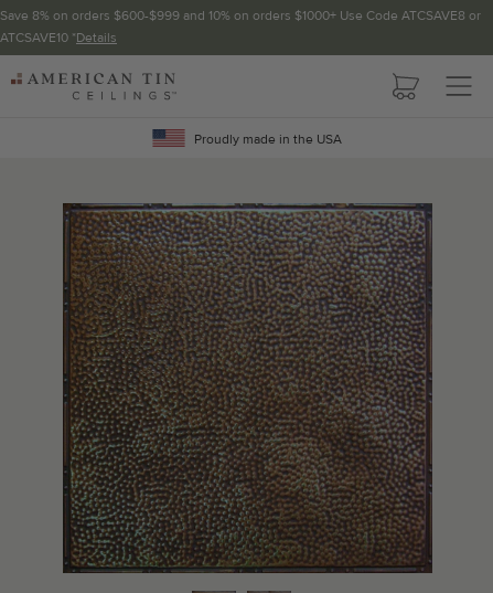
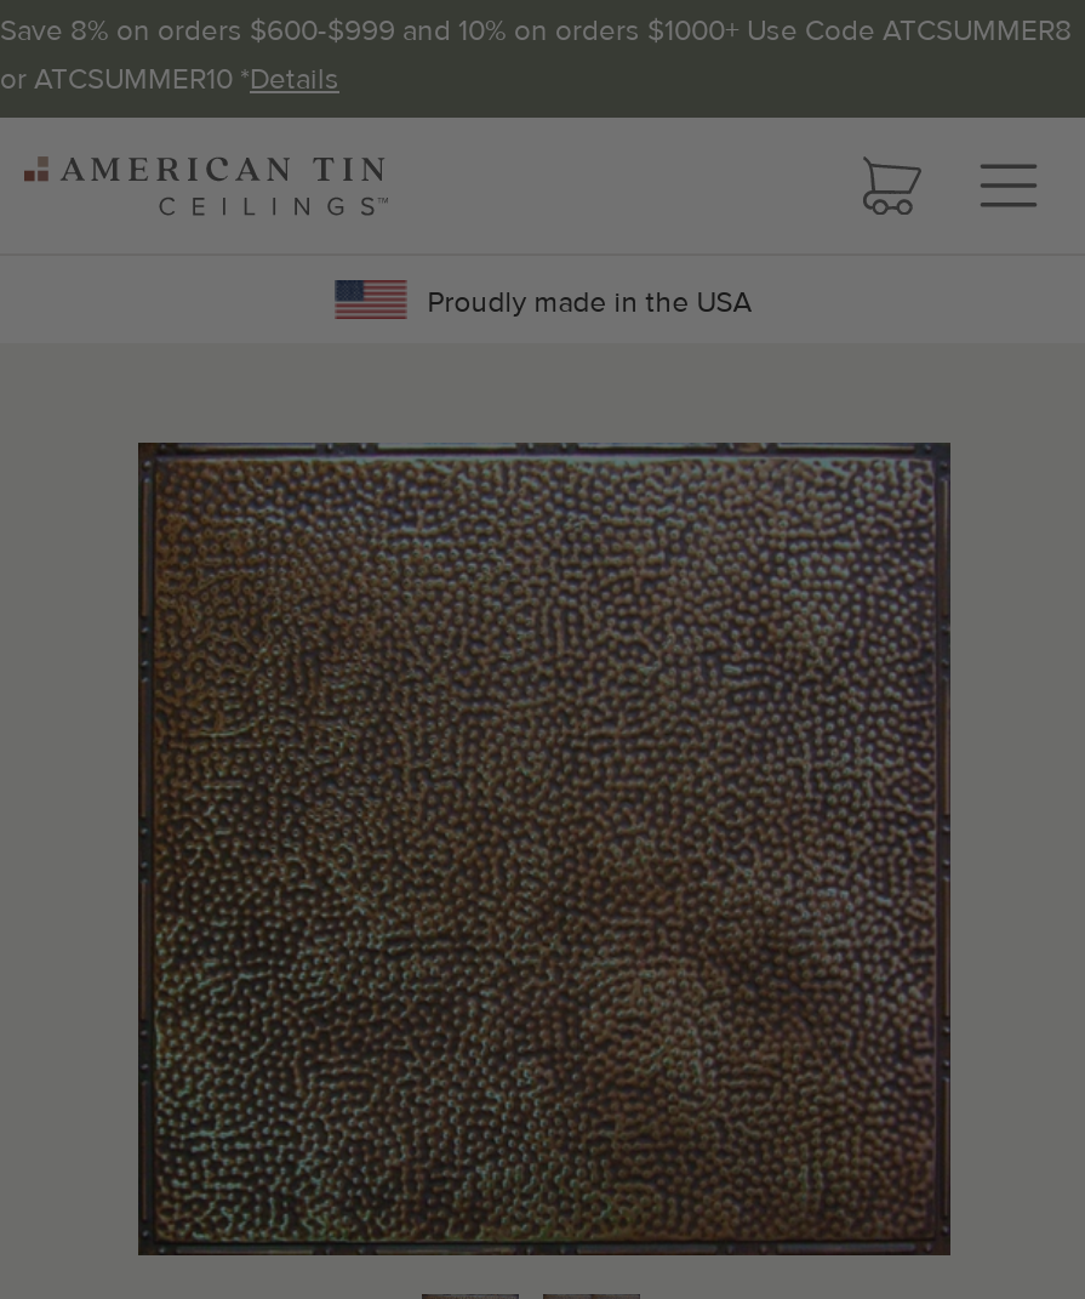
[0,8,481,46] Save 8% on orders $600-$999 and 10% on orders $1000+ Use Code ATCSAVE8 or | ATCSAVE10 *Details -> [0,13,1072,98] Save 8% on orders $600-$999 and 10% on orders $1000+ Use Code ATCSUMMER8 | or ATCSUMMER10 *Details

